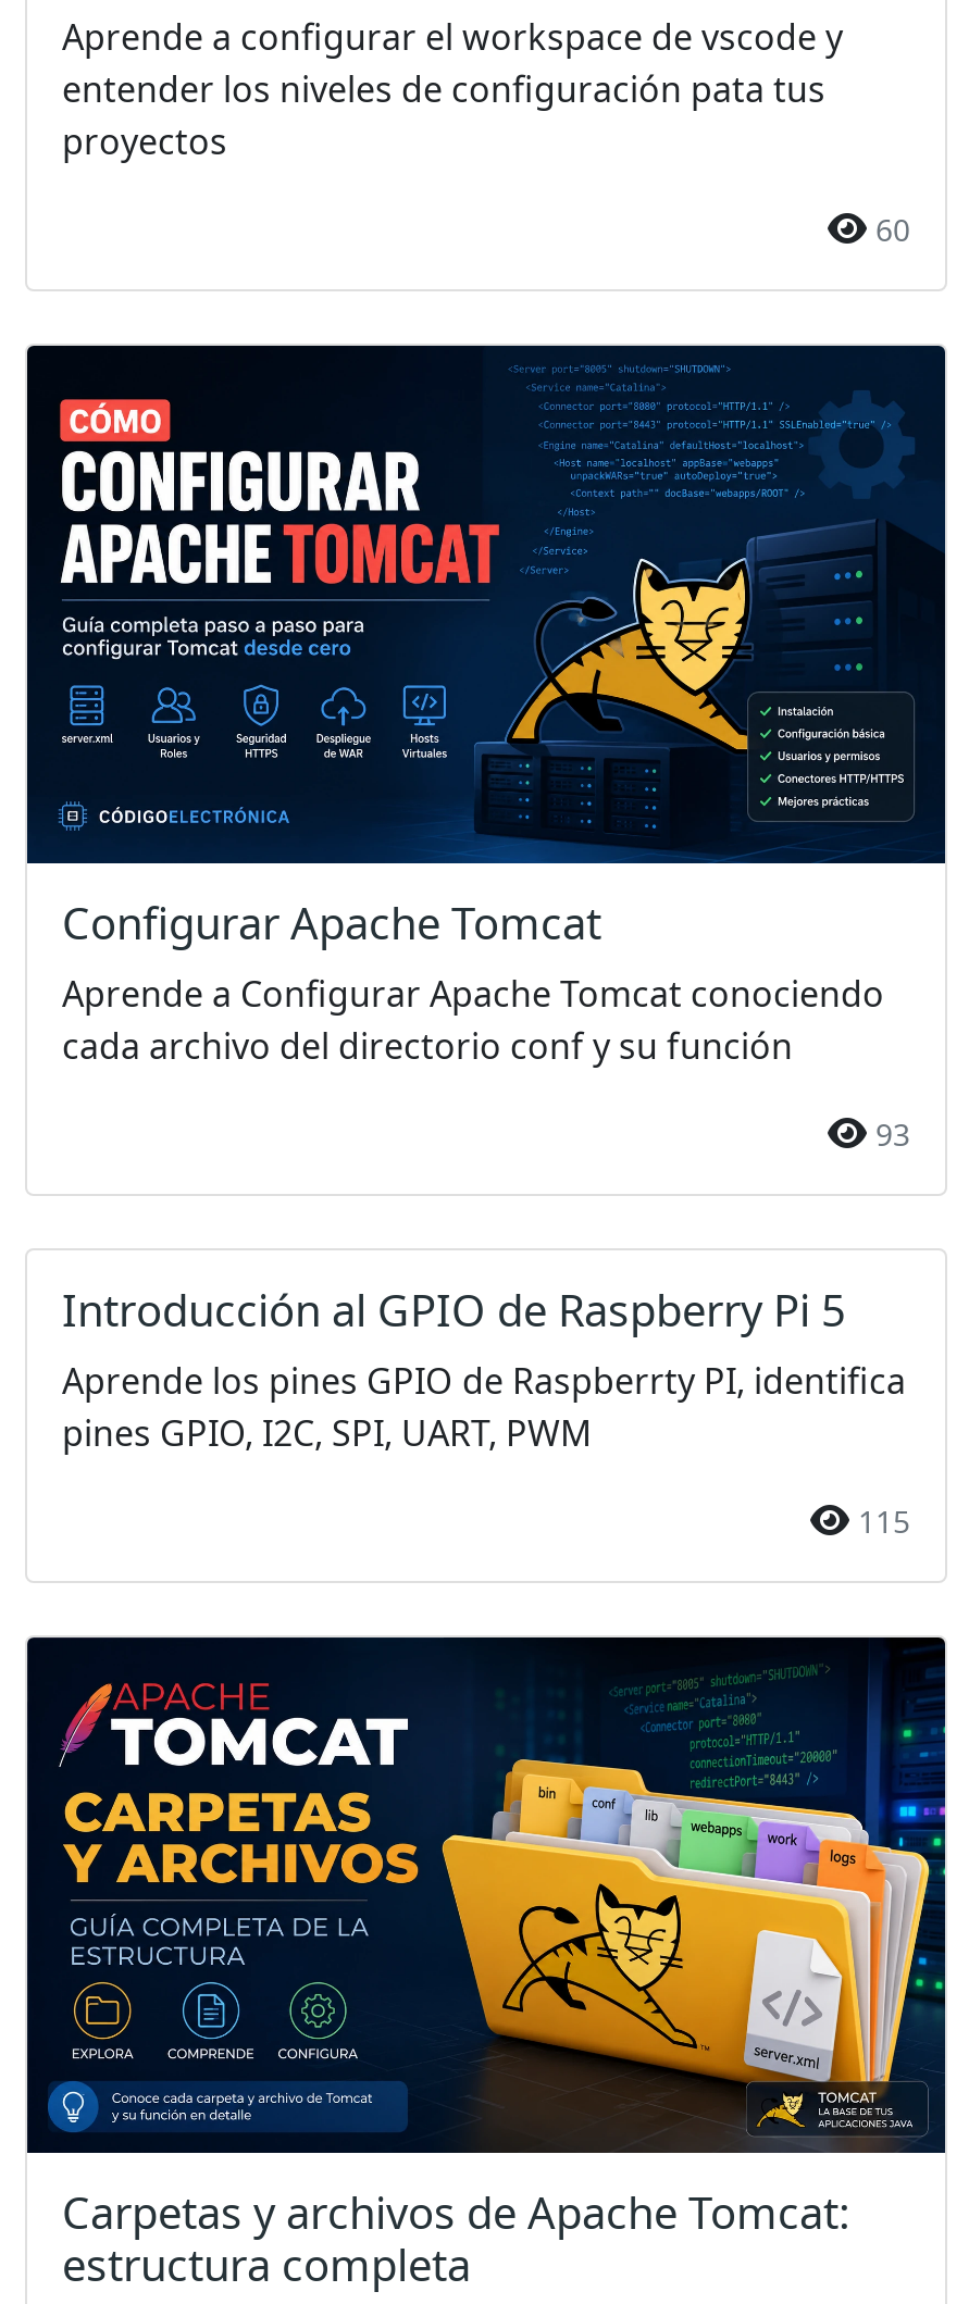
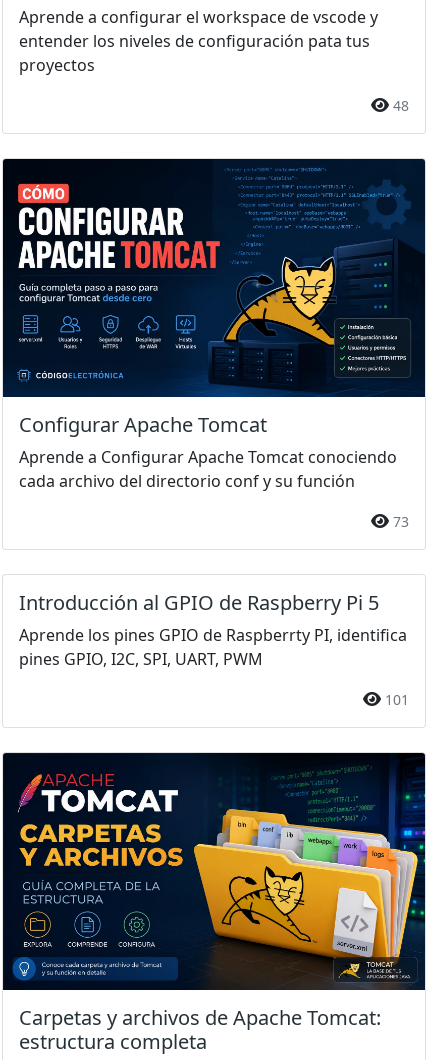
[875,209,910,250] 60 -> [393,96,409,115] 48
[875,1112,910,1154] 93 -> [393,511,409,530] 73
[858,1499,910,1541] 115 -> [385,689,409,708] 101

